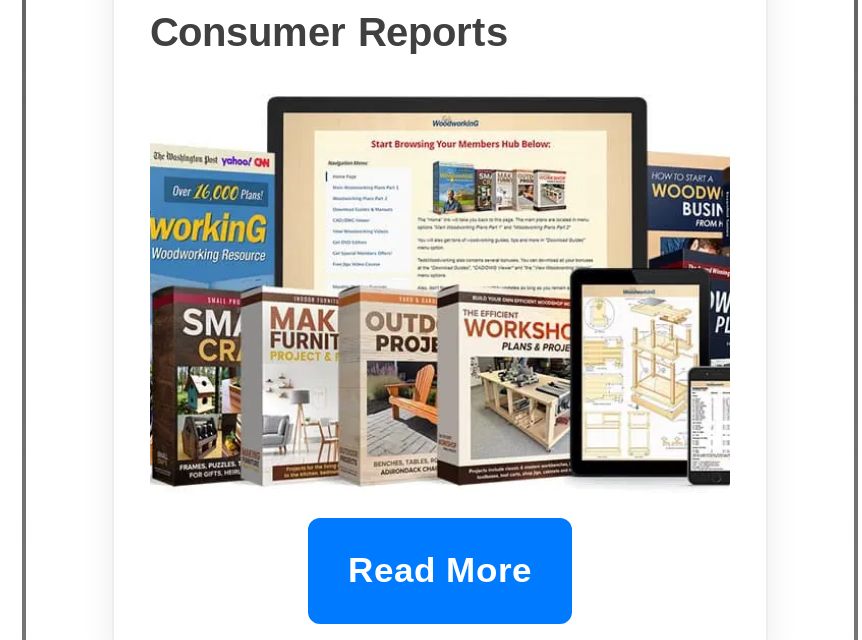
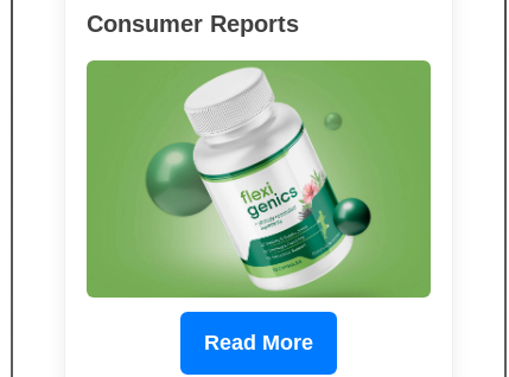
[148,94,732,494] [image] -> [85,59,432,299] [image]

